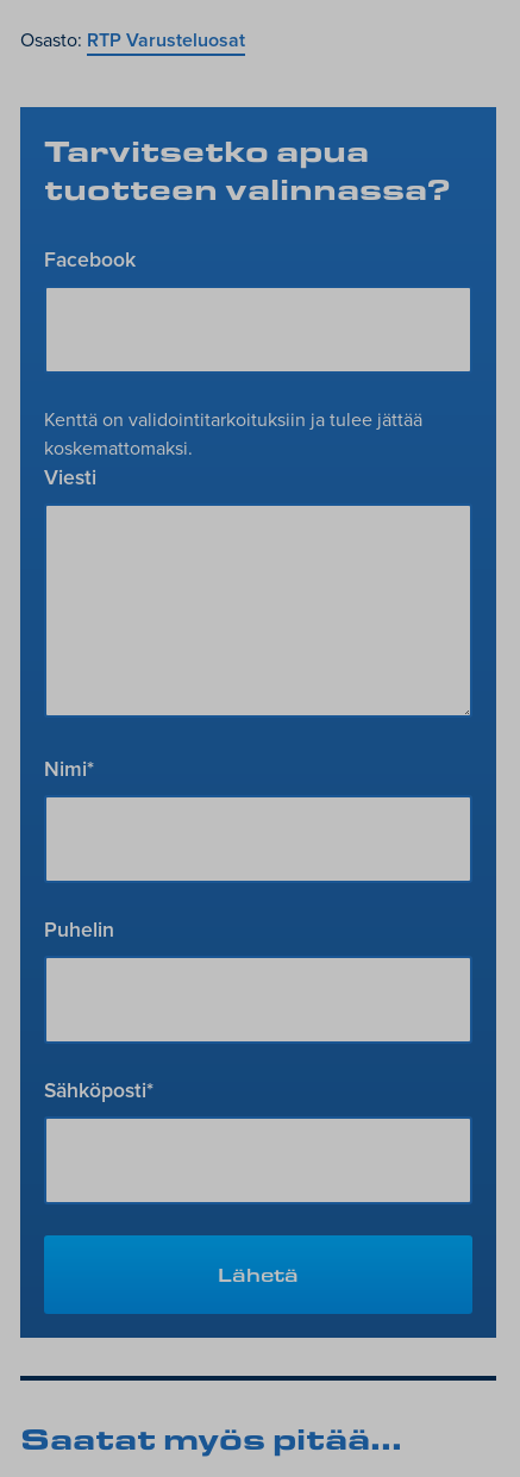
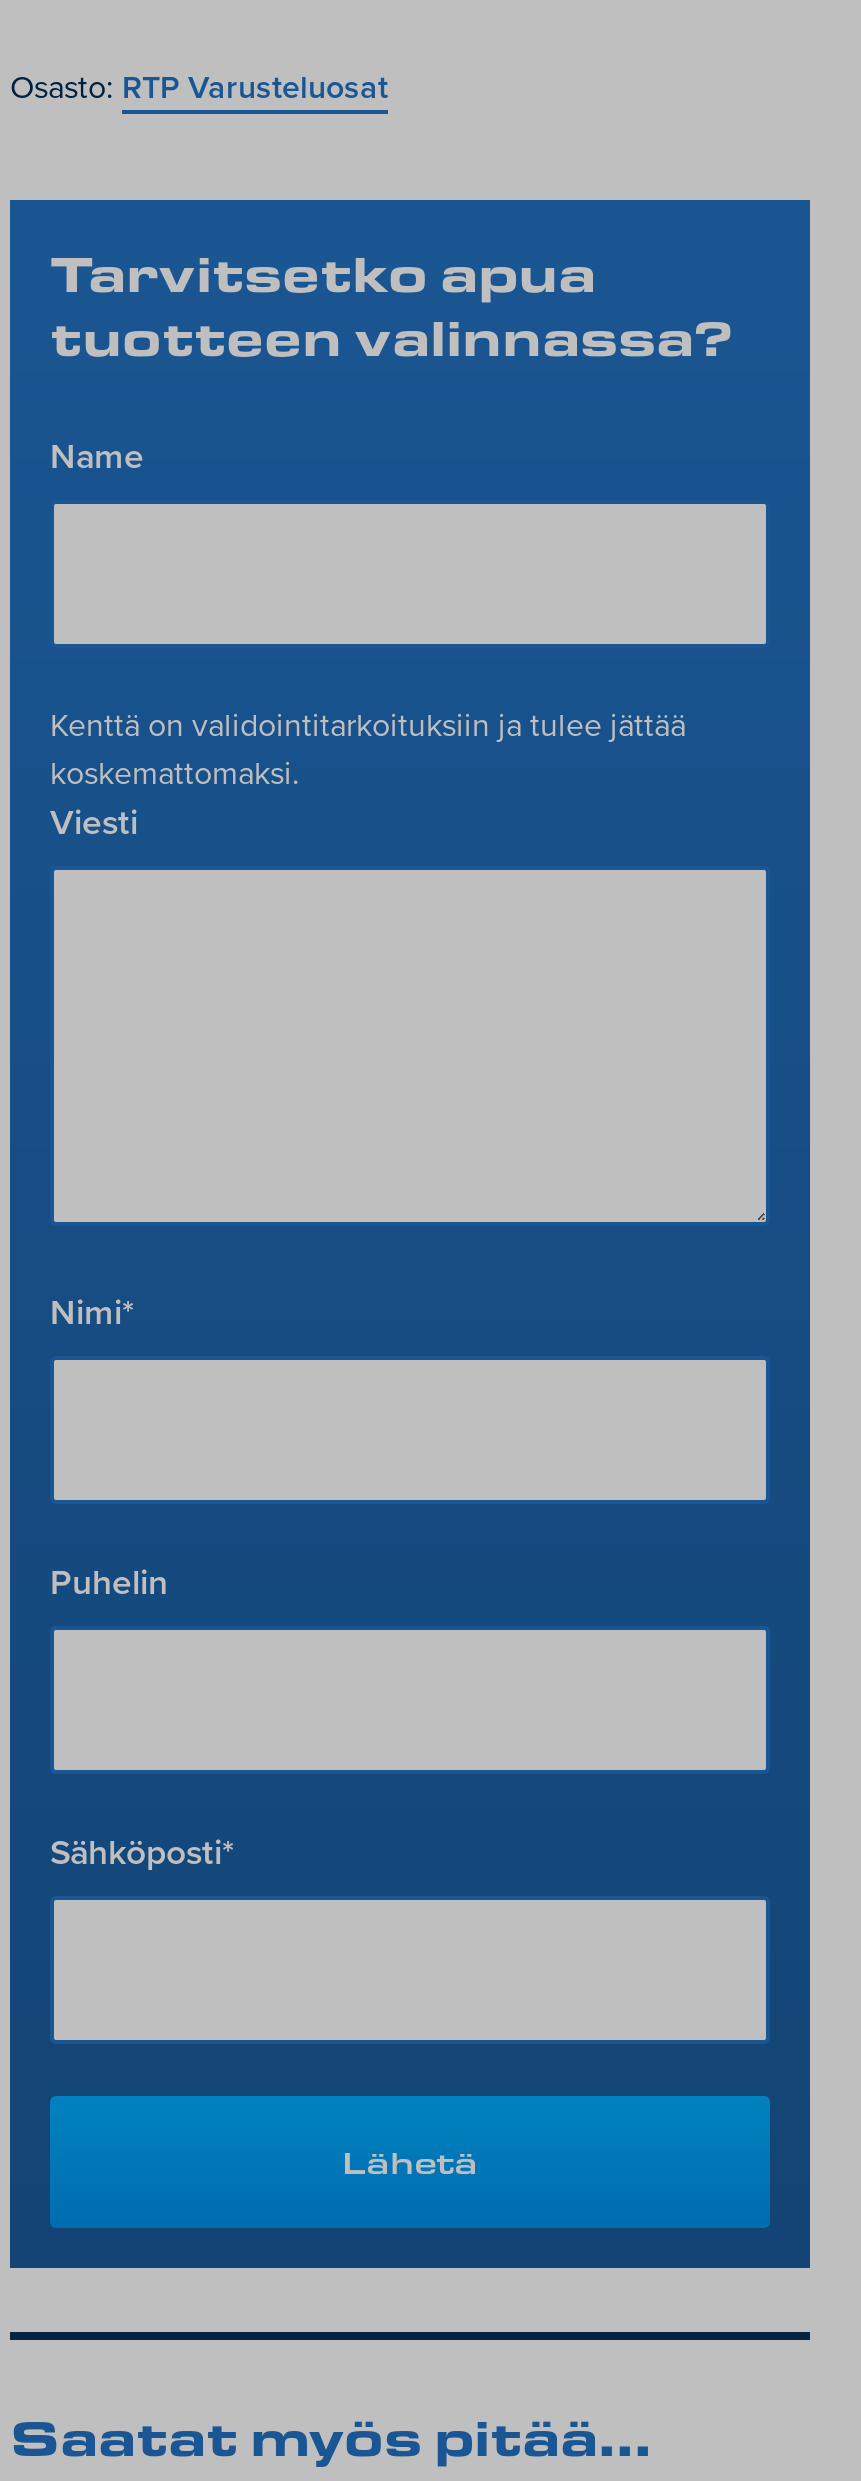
[44,244,136,274] Facebook -> [50,430,144,480] Name

